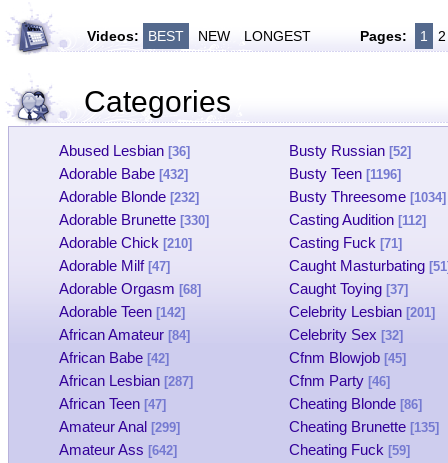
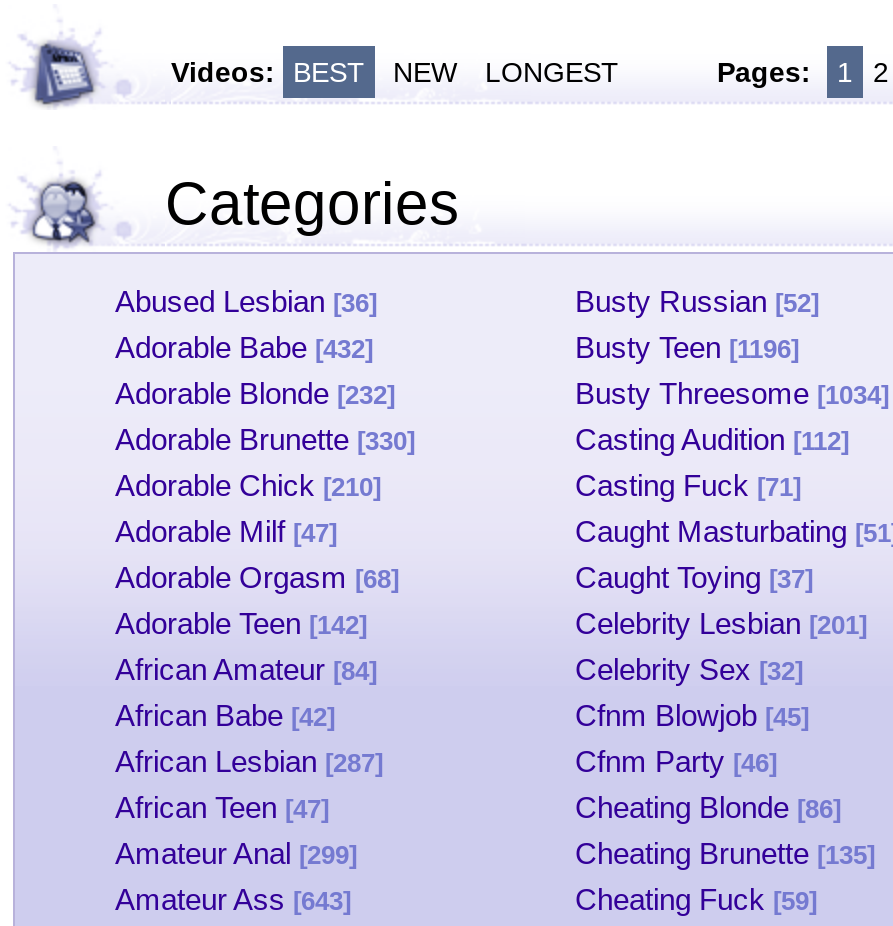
[59,441,177,458] Amateur Ass [642] -> [115,882,351,916] Amateur Ass [643]

